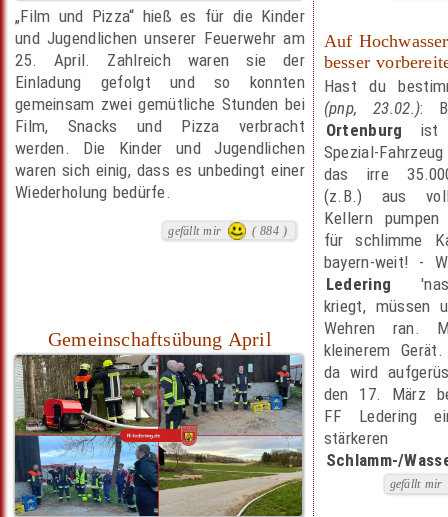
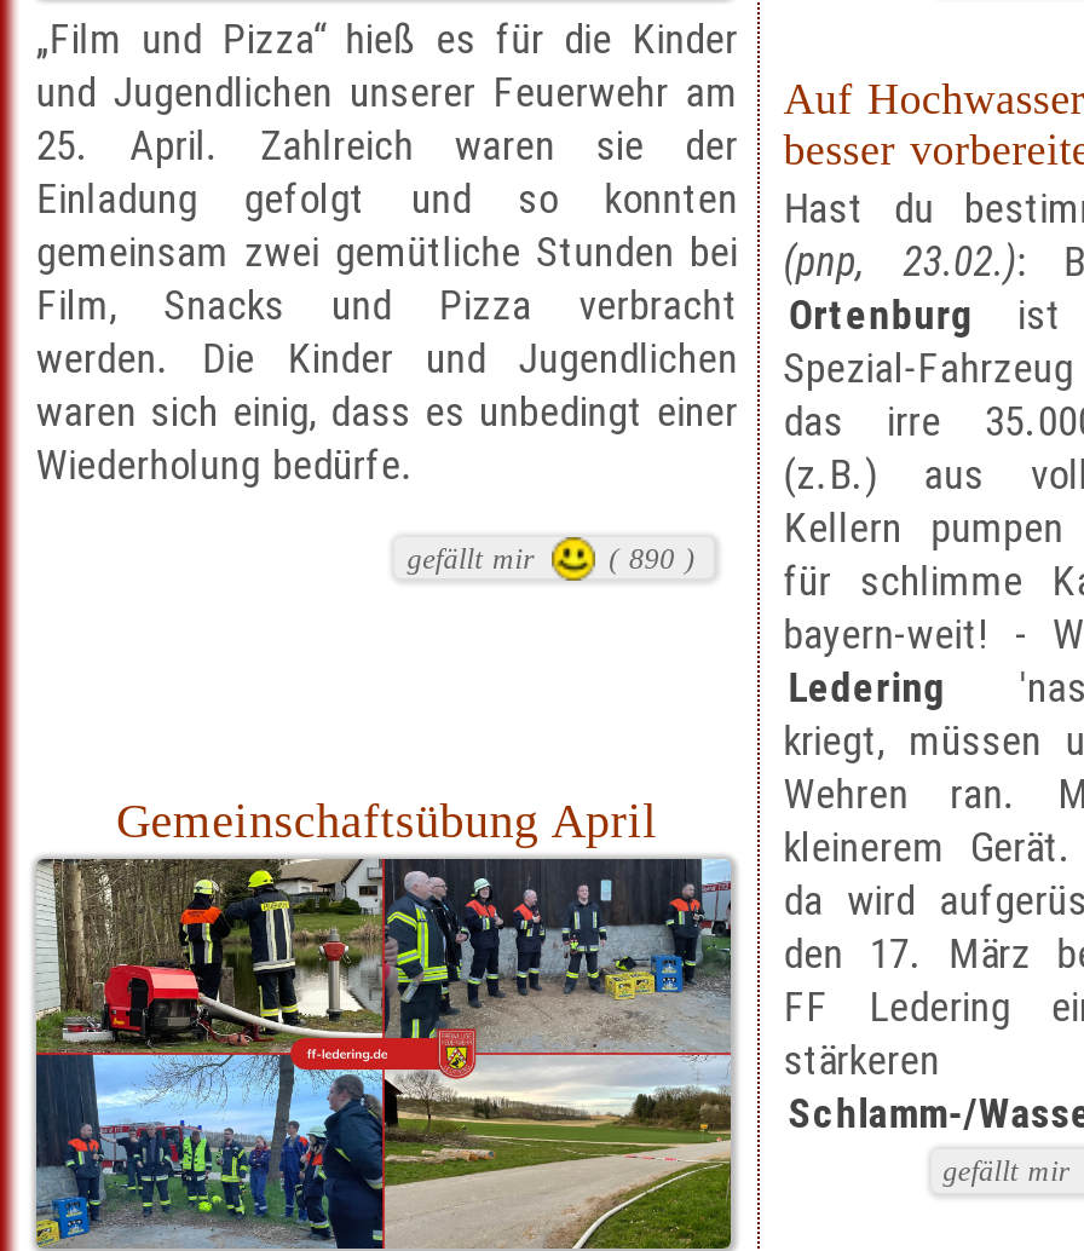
[168,224,287,238] gefällt mir ( 884 ) -> [407,541,695,575] gefällt mir ( 890 )

